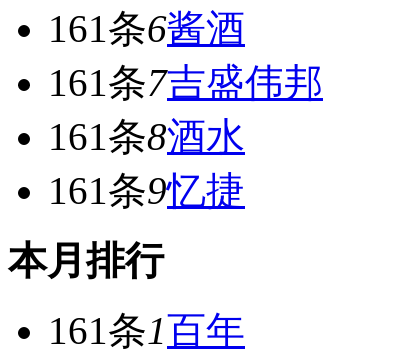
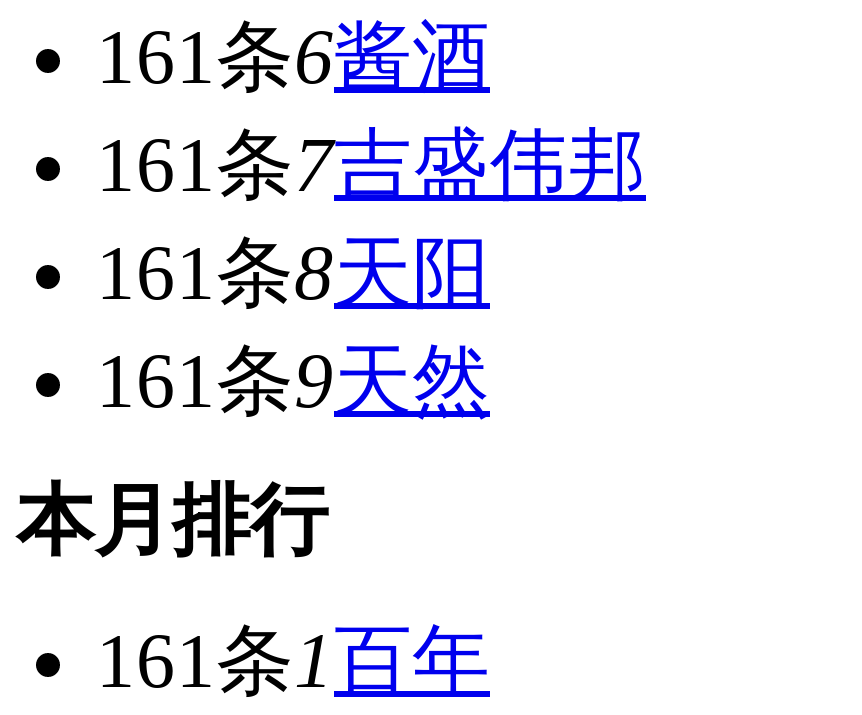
[48,114,245,157] 161条8酒水 -> [96,228,490,314] 161条8天阳
[48,168,245,211] 161条9忆捷 -> [96,336,490,422] 161条9天然

